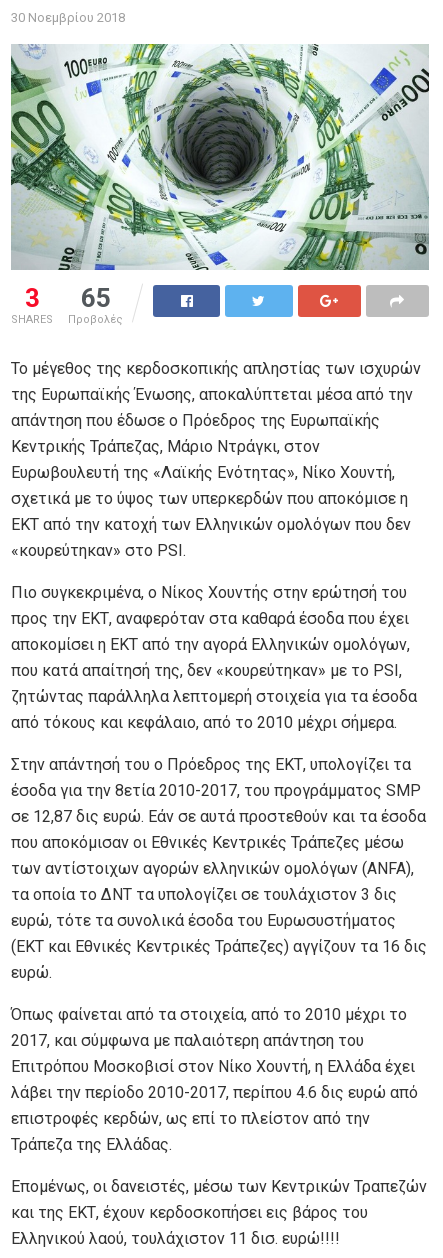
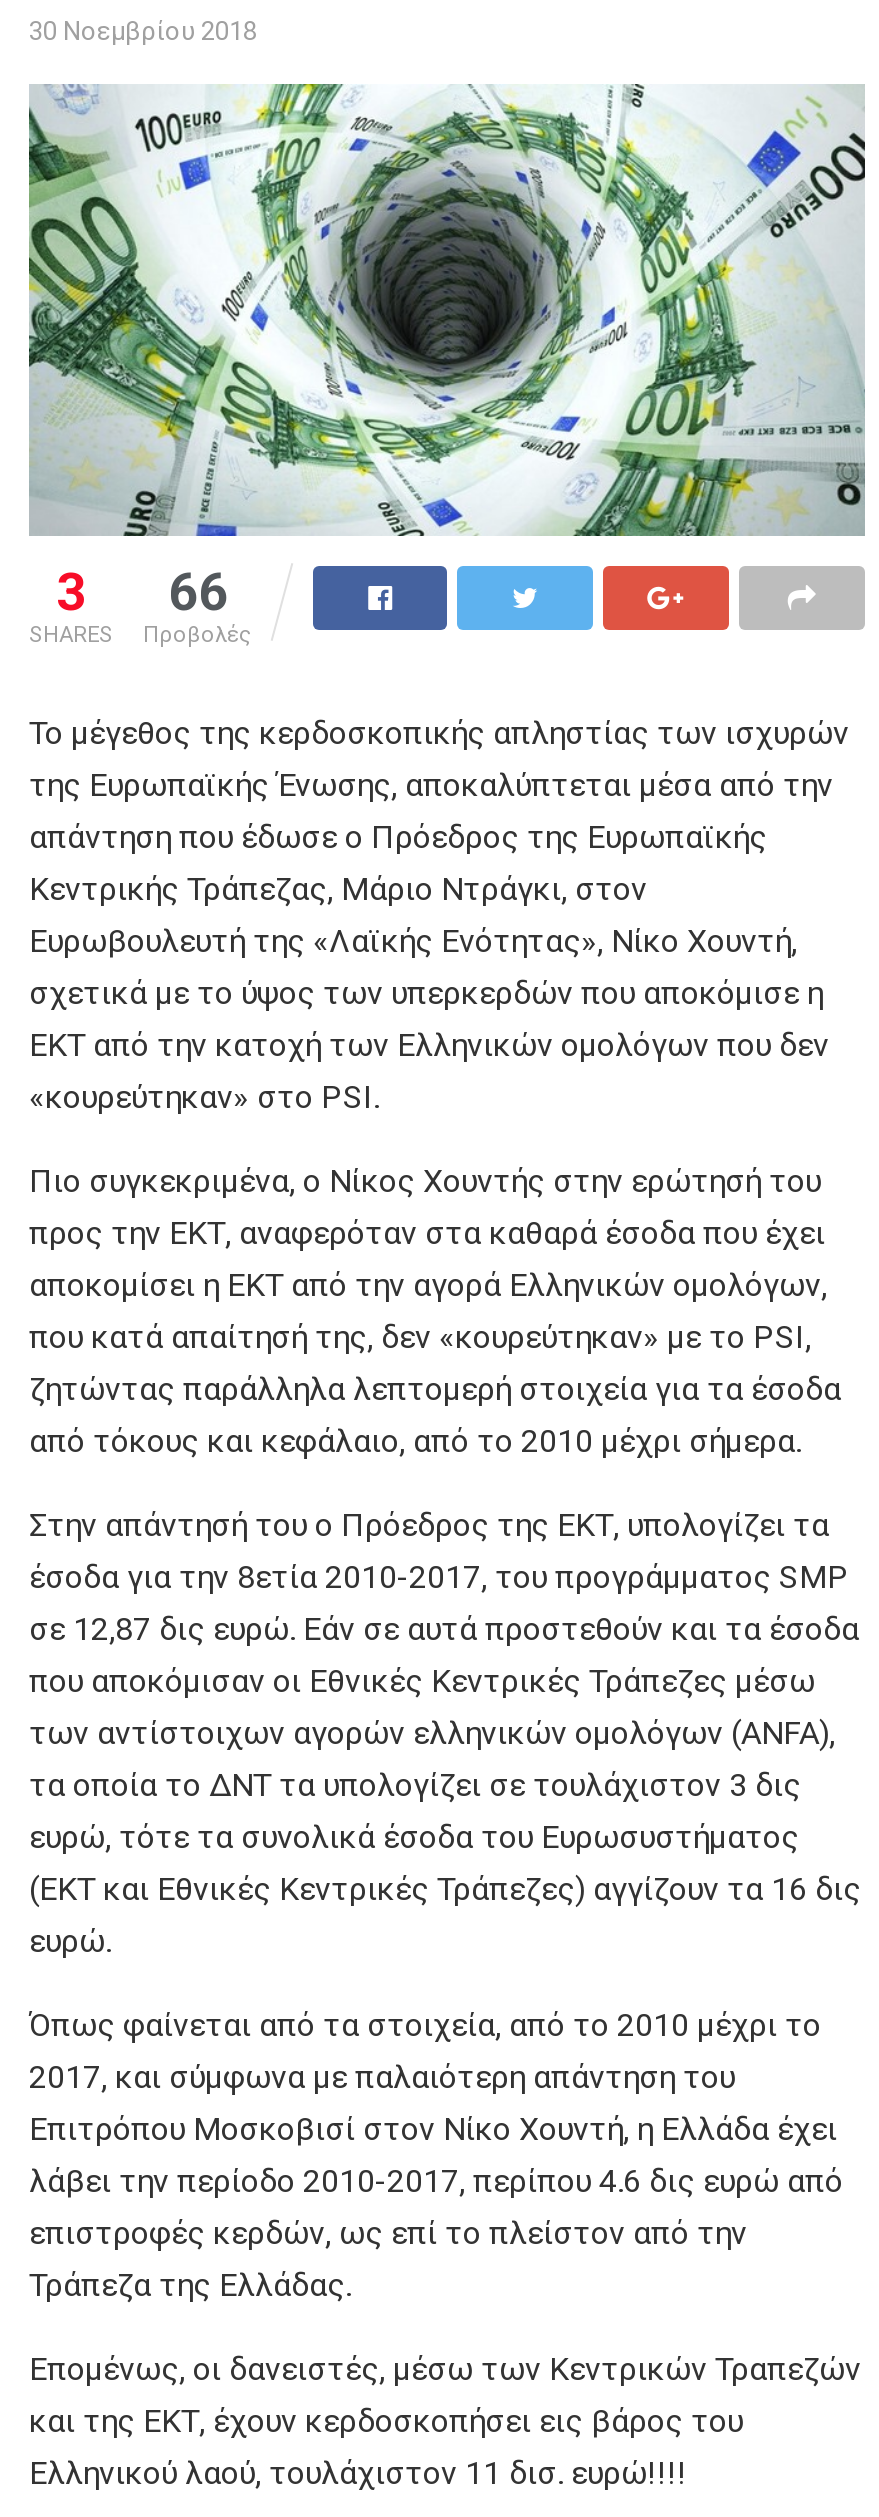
[24,283,110,313] 3 65 -> [56,562,228,622] 3 66

